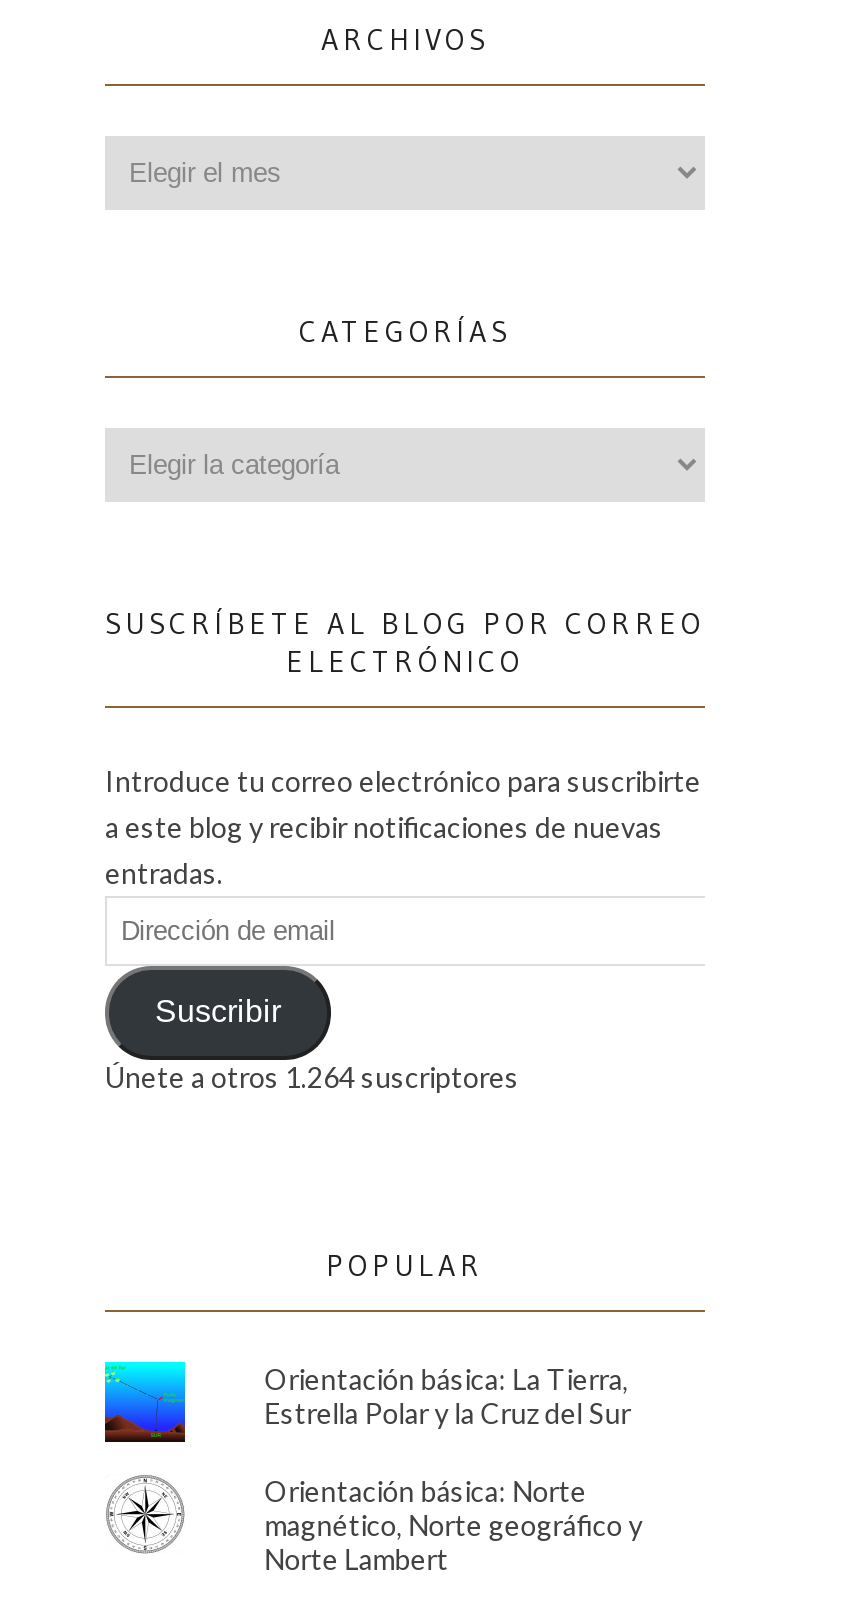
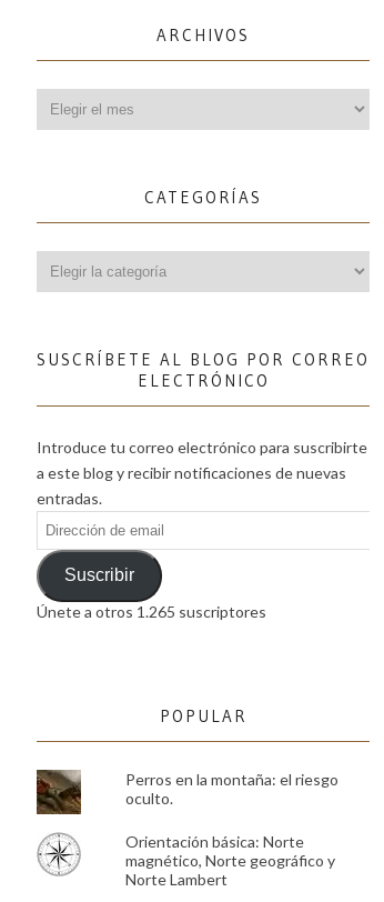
[105,1060,519,1094] Únete a otros 1.264 suscriptores -> [37,602,266,621] Únete a otros 1.265 suscriptores
[103,1360,631,1442] [image] | Orientación básica: La Tierra, | Estrella Polar y la Cruz del Sur -> [36,769,338,814] [image] | Perros en la montaña: el riesgo | oculto.

